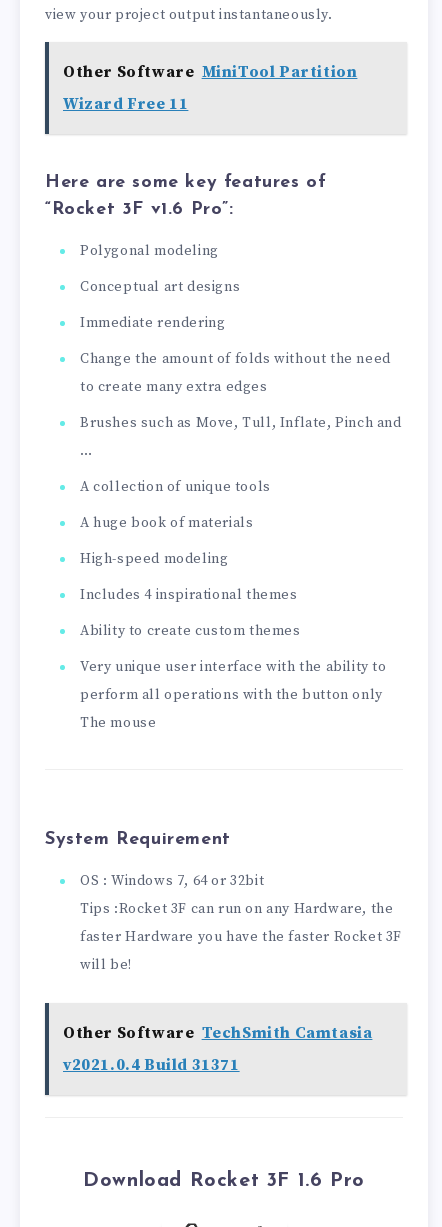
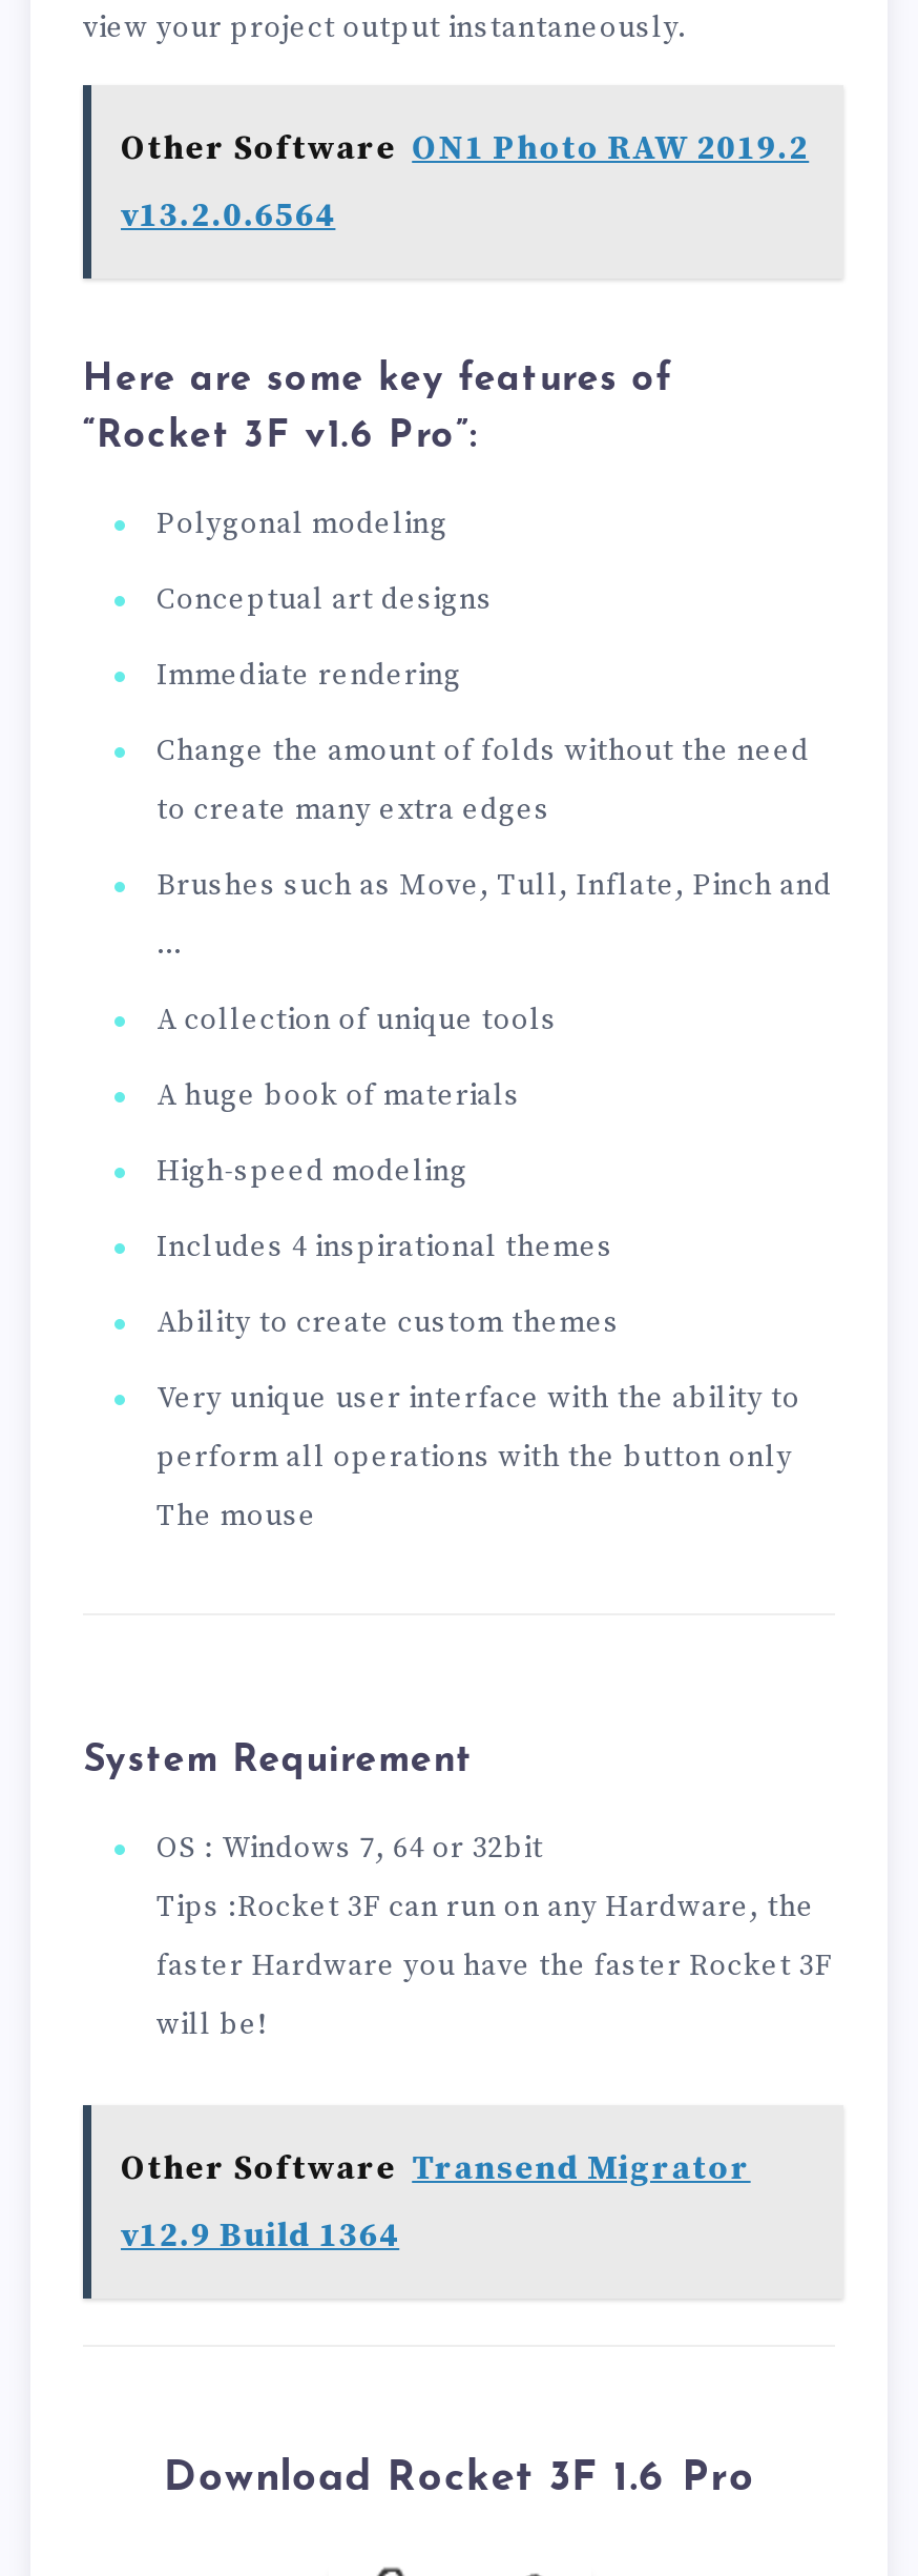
[63,62,357,82] Other Software MiniTool Partition -> [121,127,809,169] Other Software ON1 Photo RAW 2019.2
[63,94,188,114] Wizard Free 11 -> [121,194,335,236] v13.2.0.6564
[63,1023,372,1043] Other Software TechSmith Camtasia -> [121,2147,751,2189] Other Software Transend Migrator
[63,1055,240,1075] v2021.0.4 Build 31371 -> [121,2215,399,2257] v12.9 Build 1364

